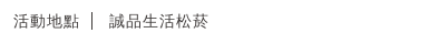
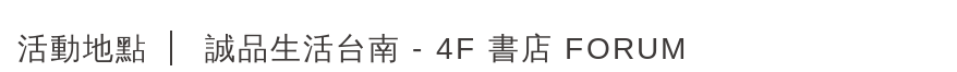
[109,12,210,30] 誠品生活松菸 -> [205,30,689,65] 誠品生活台南 - 4F 書店 FORUM

